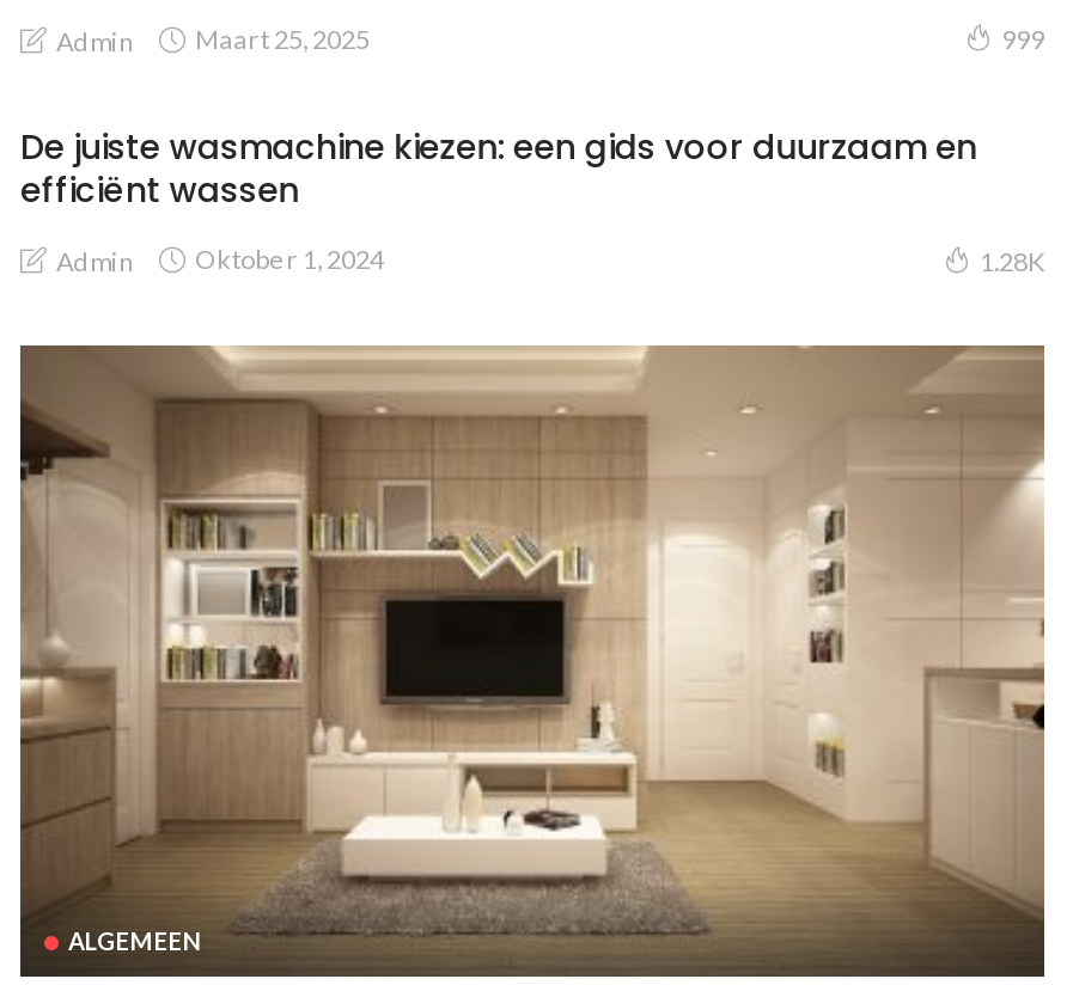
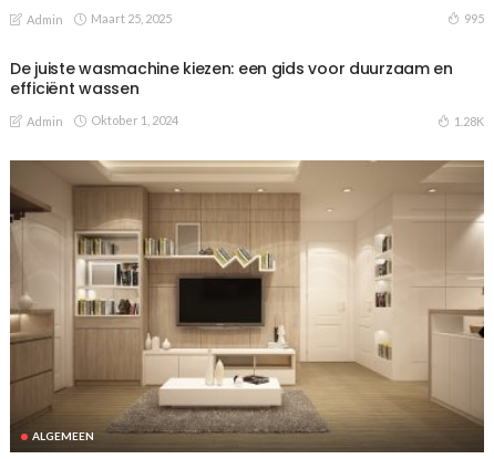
[1001,24,1044,55] 999 -> [464,12,484,26] 995

